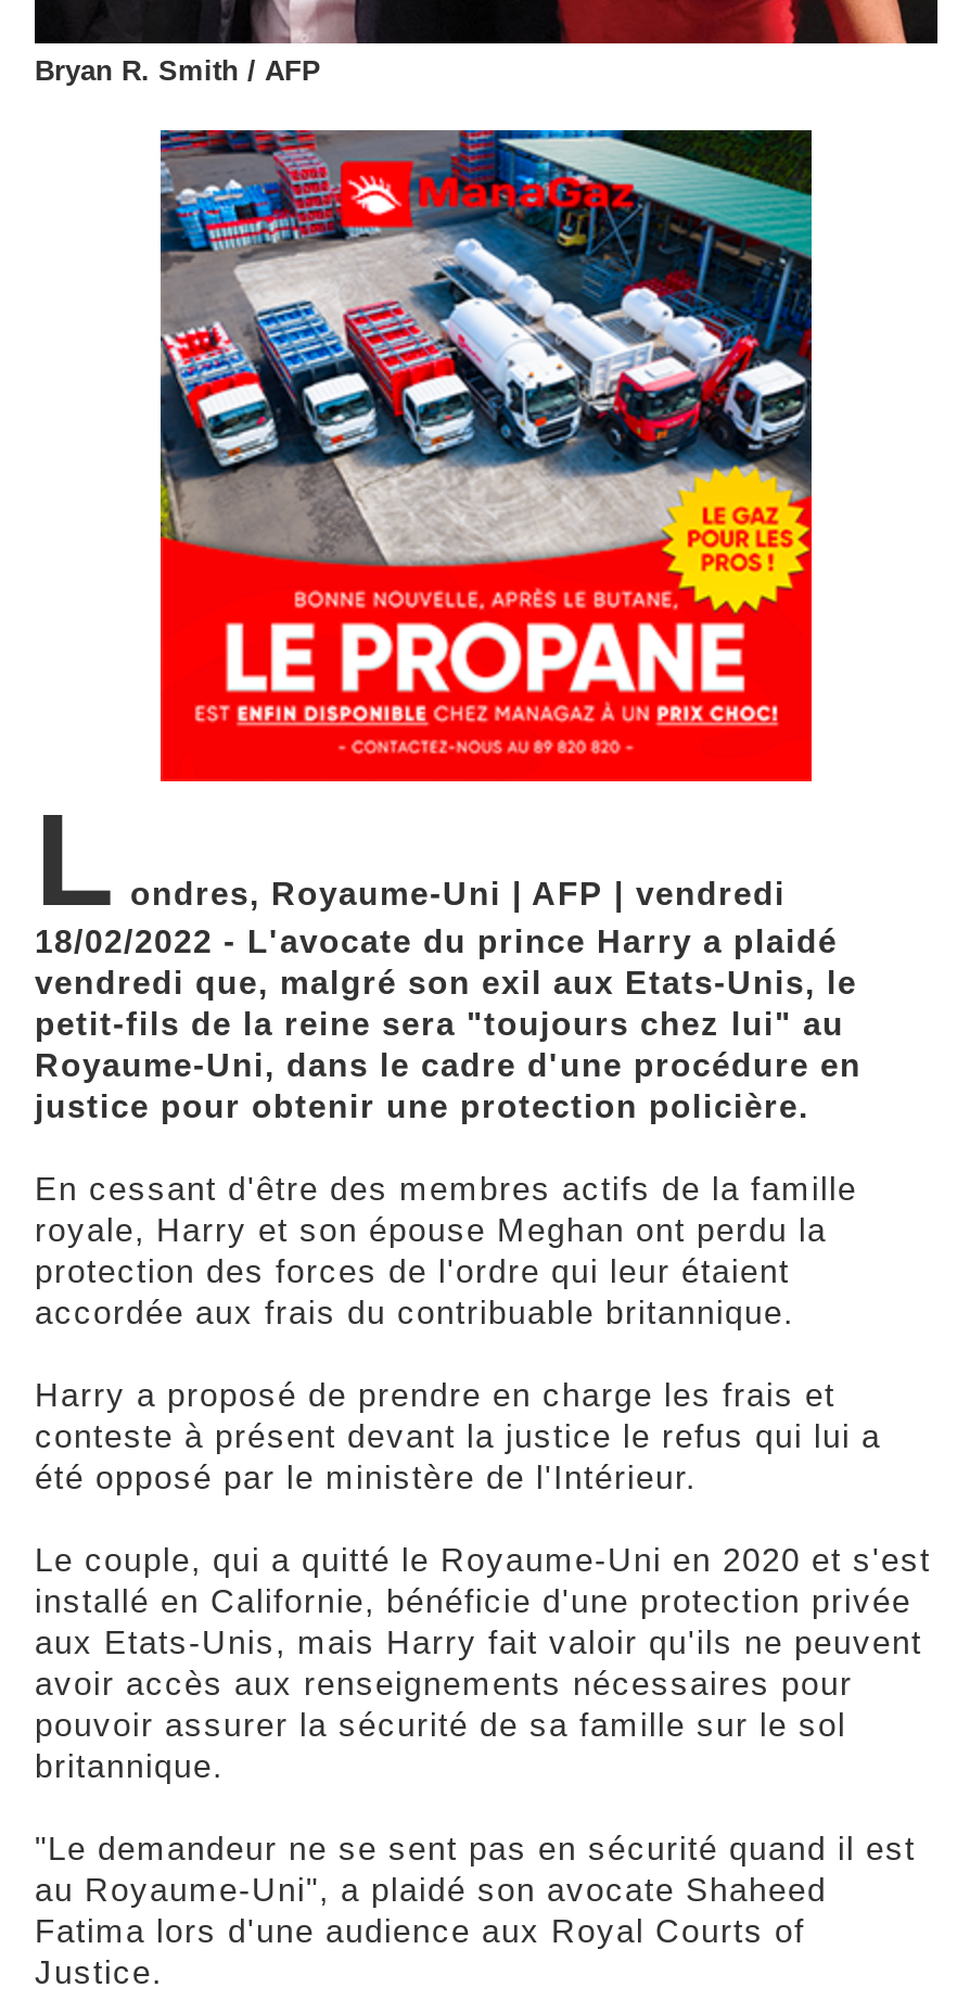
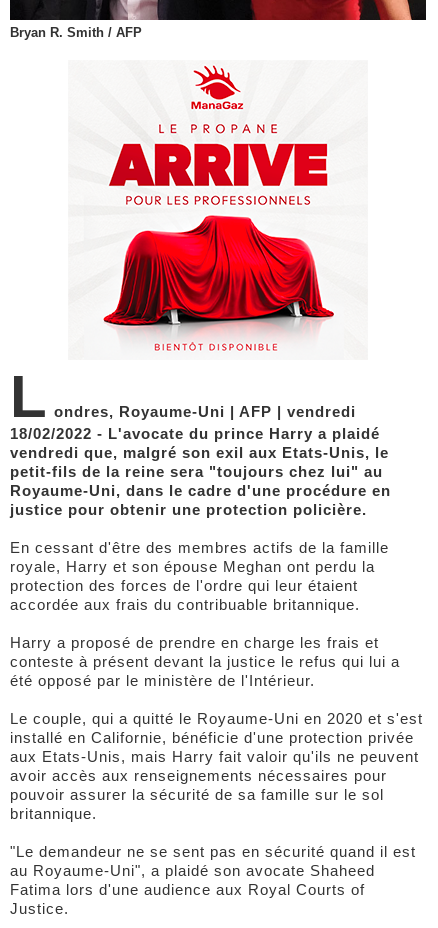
[158,128,814,783] [image] -> [68,60,368,360] [image]

